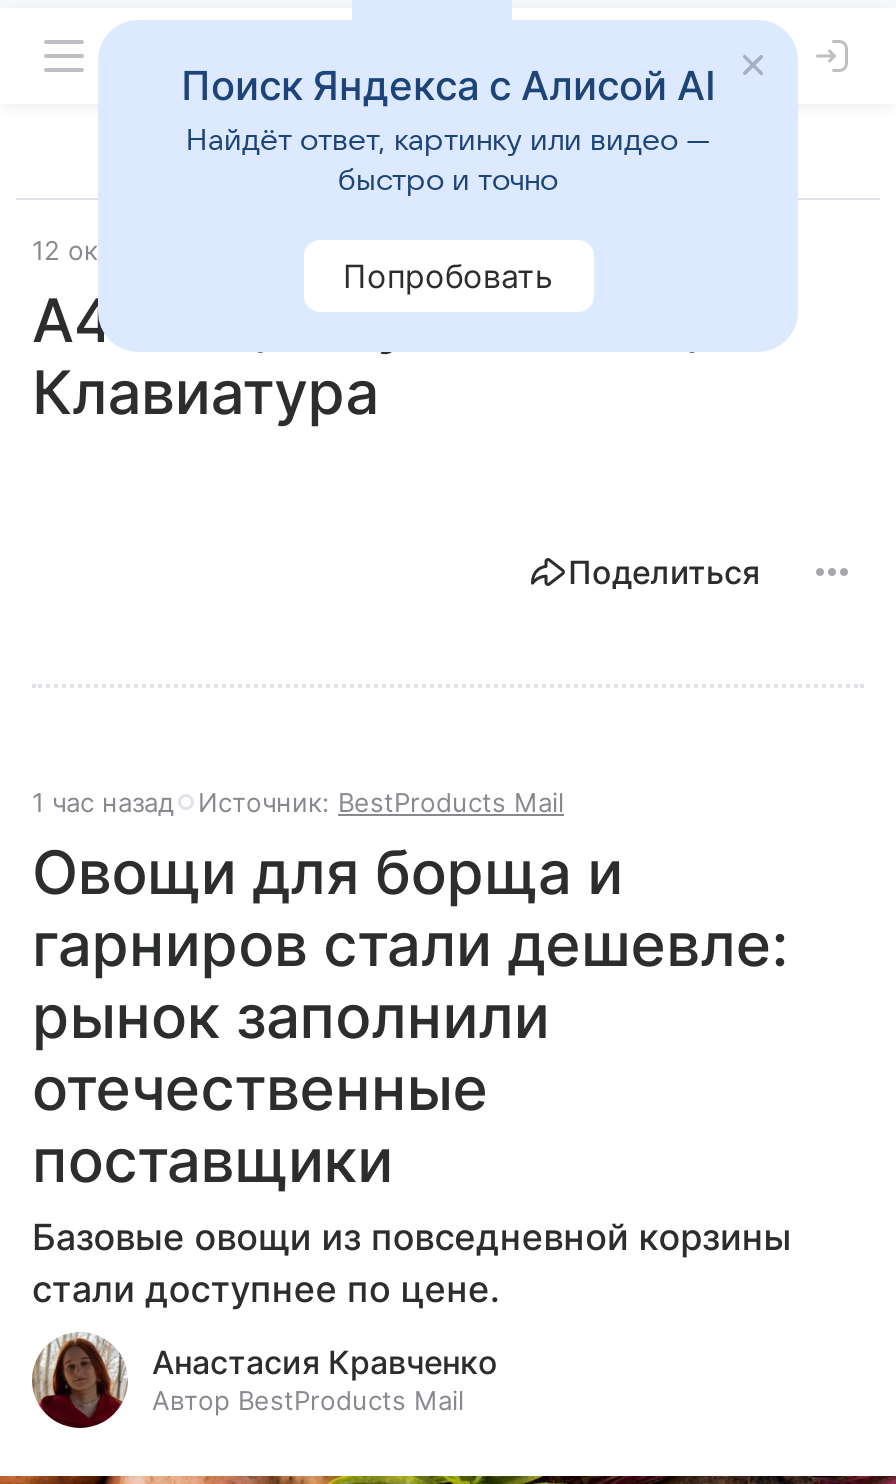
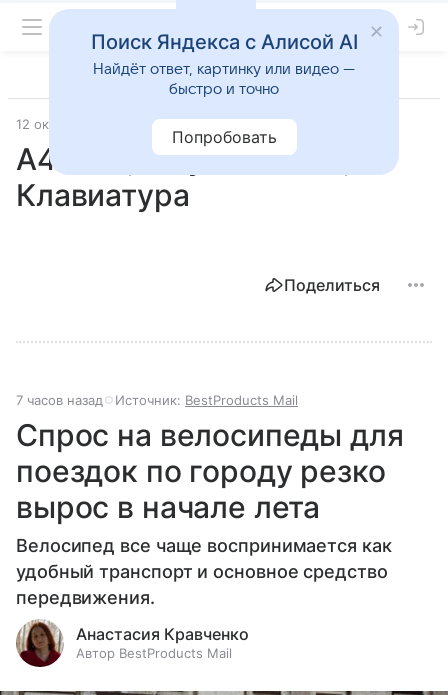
[32,786,564,818] 1 час назад Источник: BestProducts Mail -> [16,392,298,408] 7 часов назад Источник: BestProducts Mail
[32,836,791,1310] Овощи для борща и | гарниров стали дешевле: | рынок заполнили | отечественные | поставщики | Базовые овощи из повседневной корзины | стали доступнее по цене. -> [16,417,404,608] Спрос на велосипеды для | поездок по городу резко | вырос в начале лета | Велосипед все чаще воспринимается как | удобный транспорт и основное средство | передвижения.

